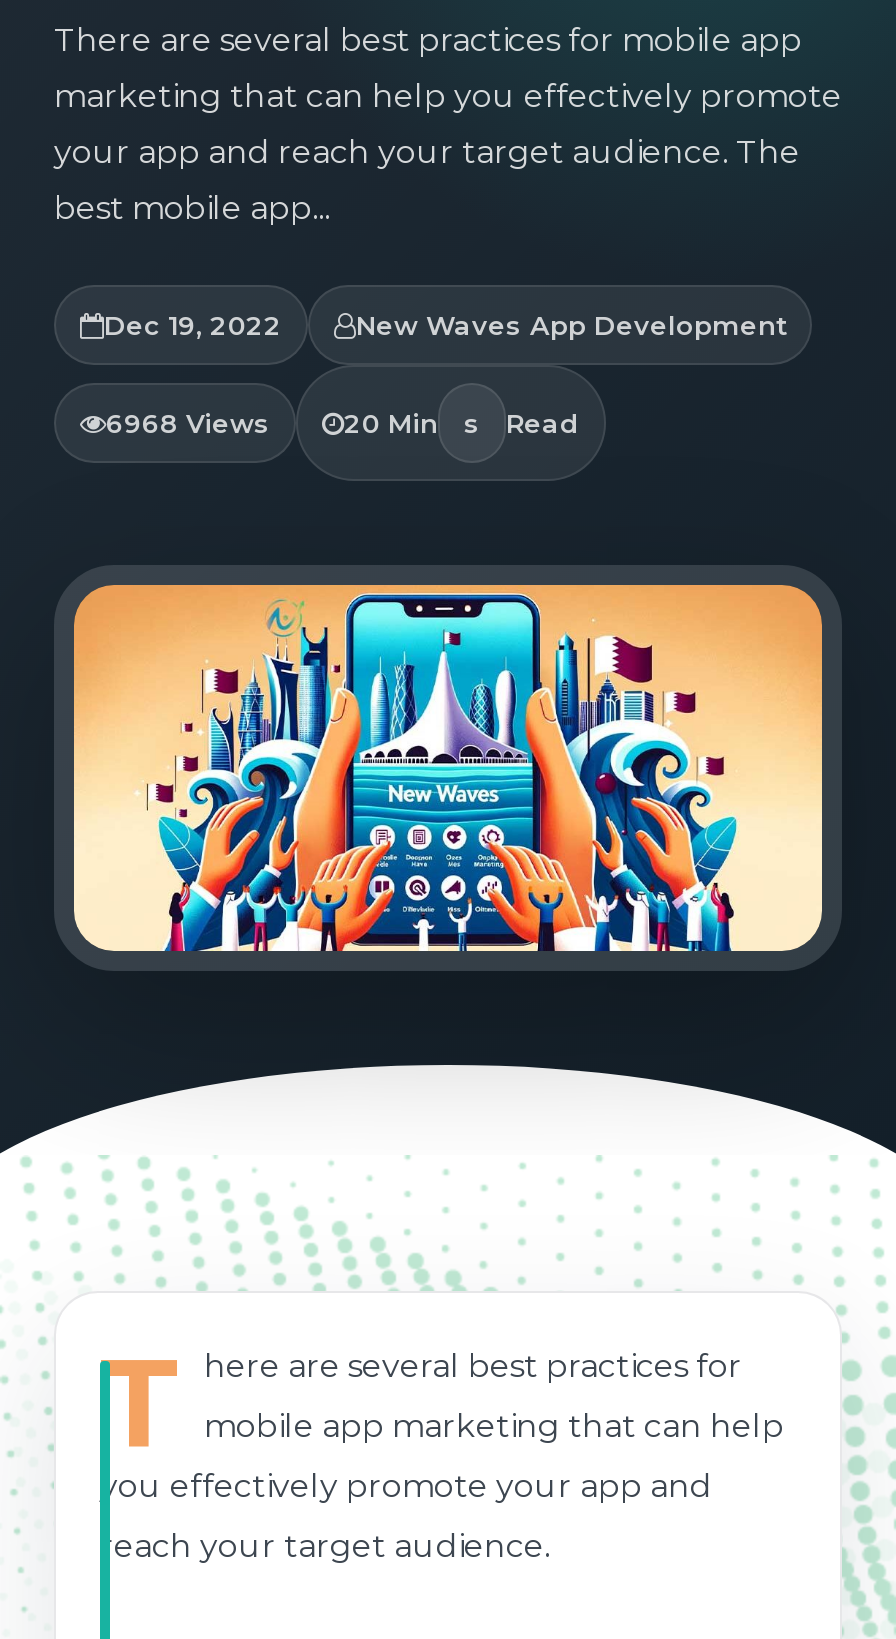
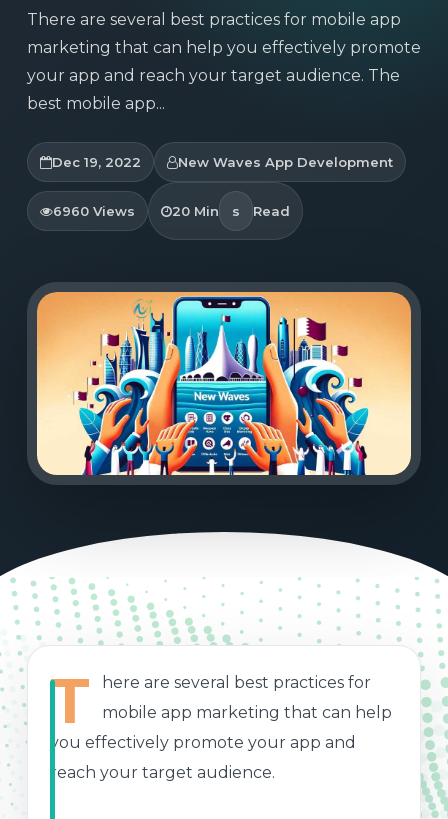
[106,407,270,439] 6968 Views -> [53,203,135,219] 6960 Views

